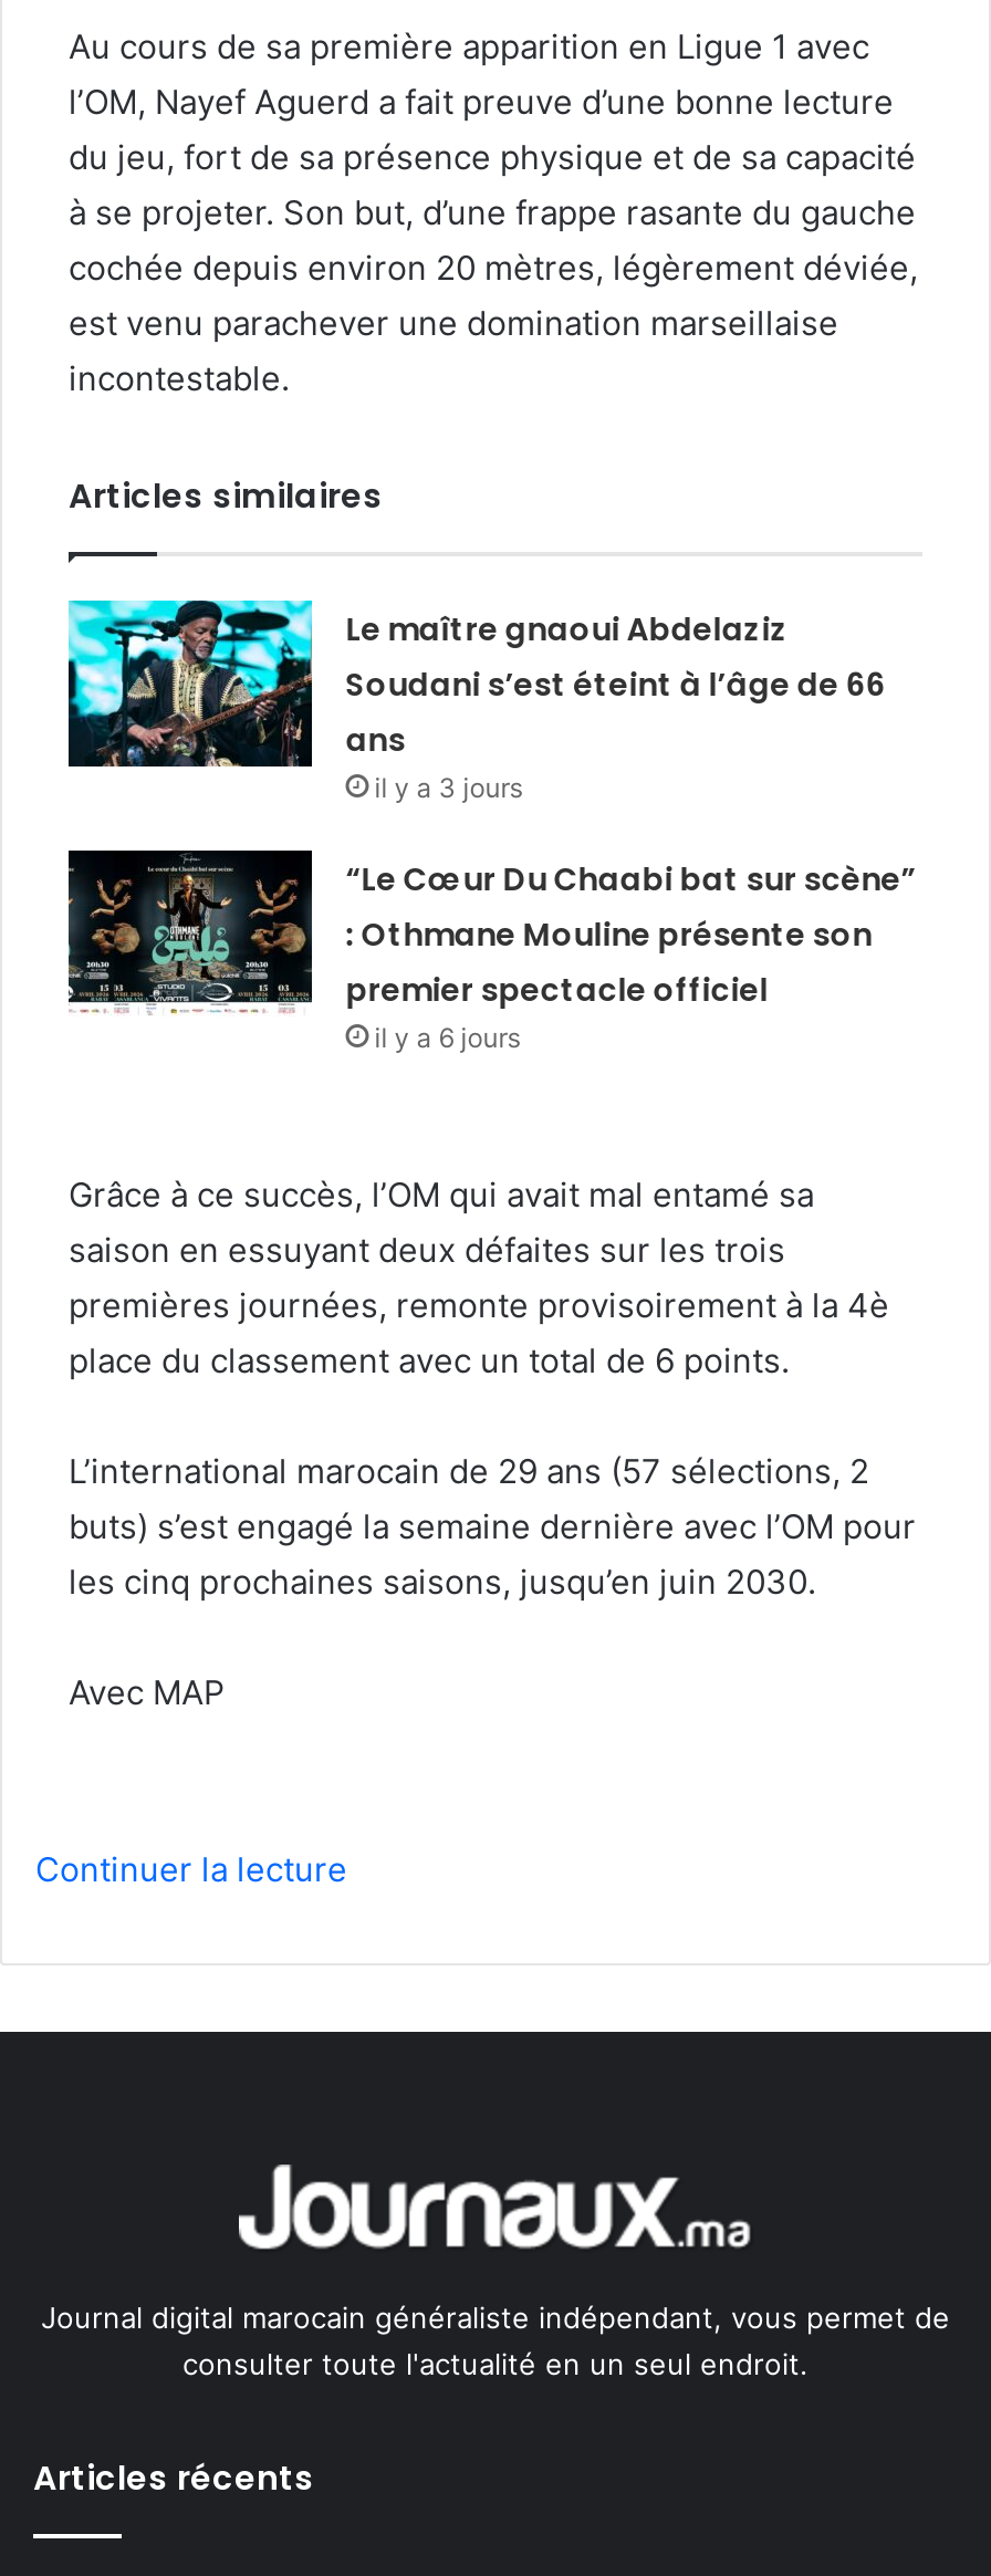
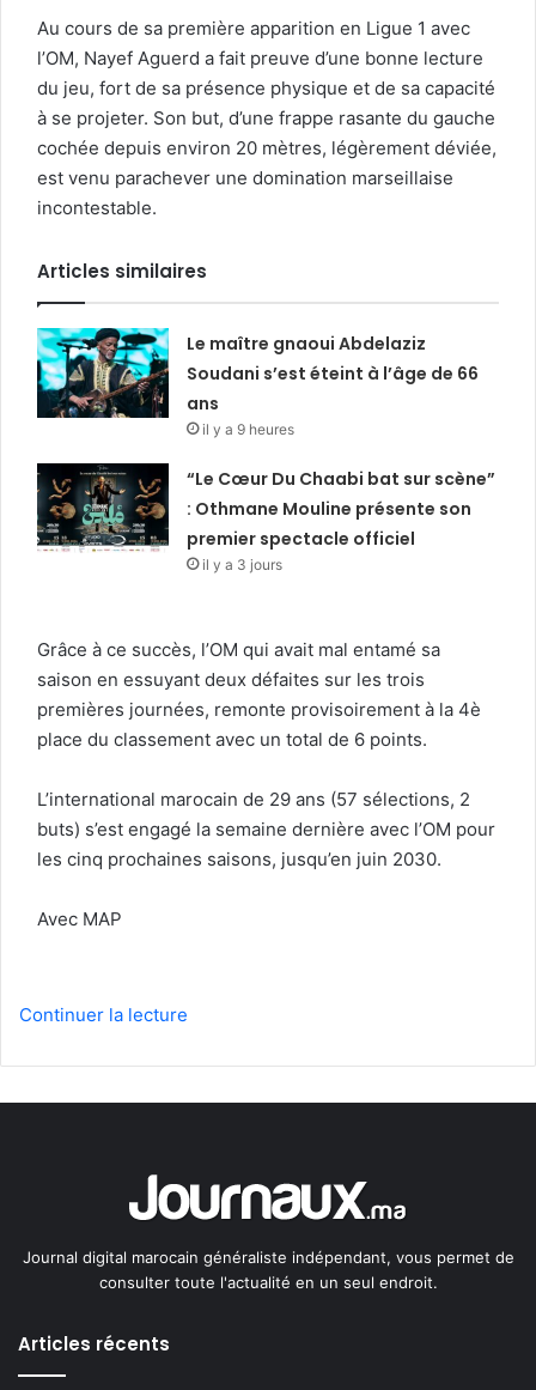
[375,772,523,805] il y a 3 jours -> [203,421,295,439] il y a 9 heures
[375,1022,520,1055] il y a 6 jours -> [203,556,283,574] il y a 3 jours

